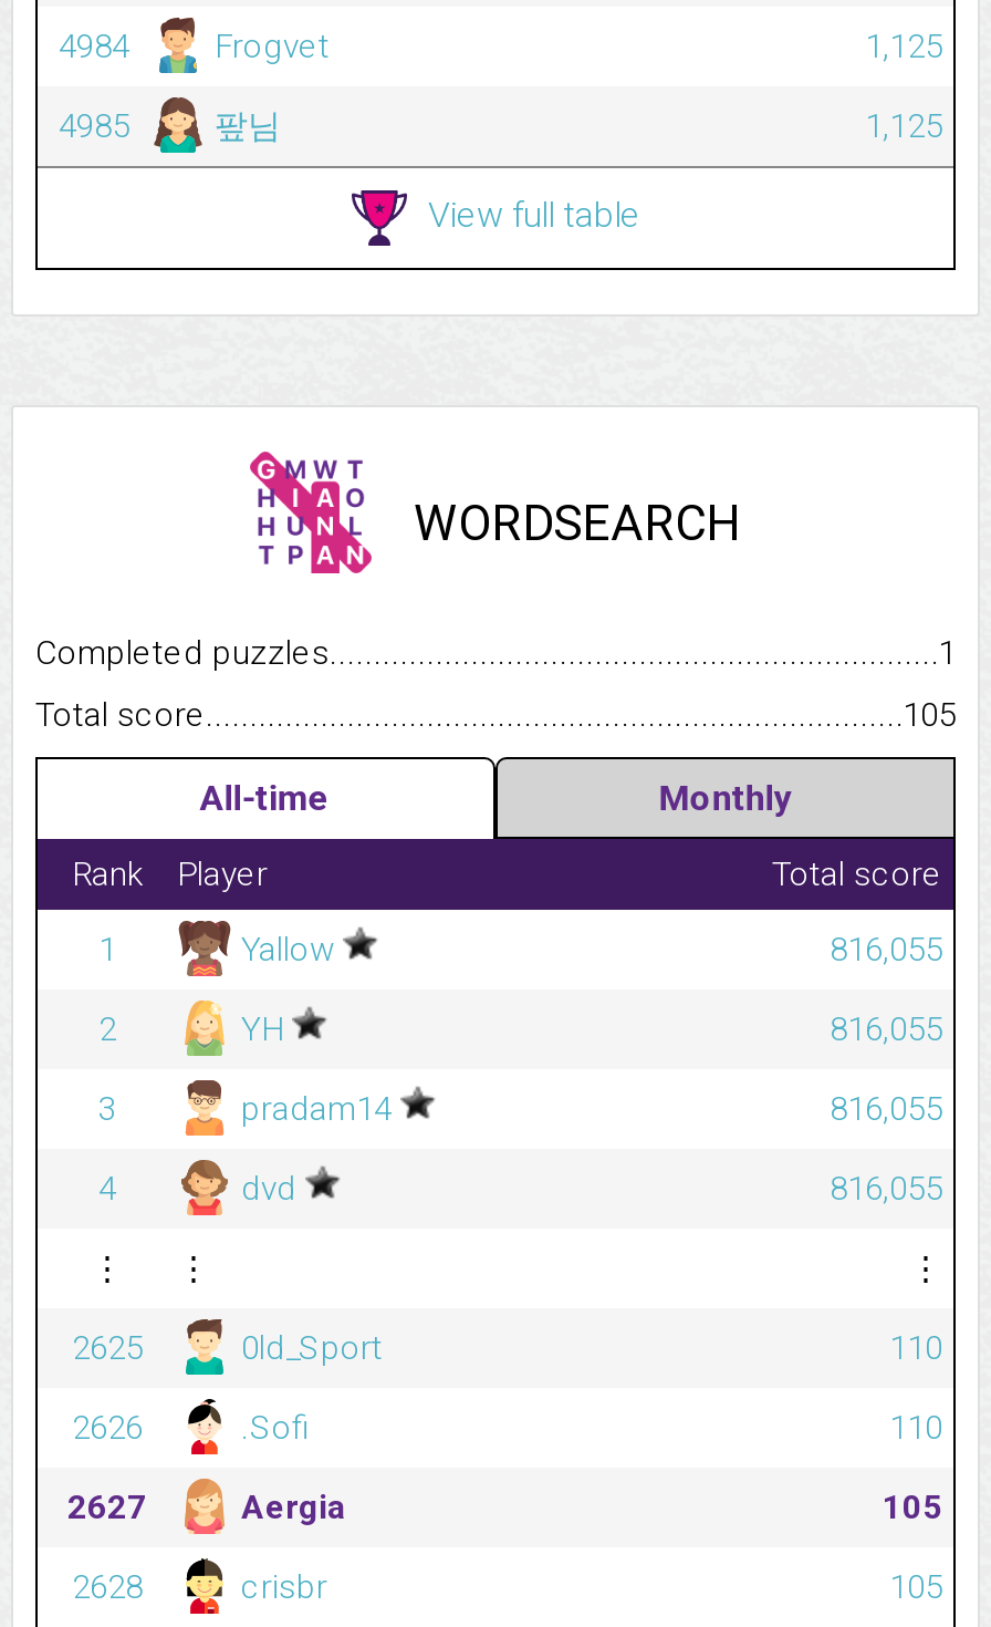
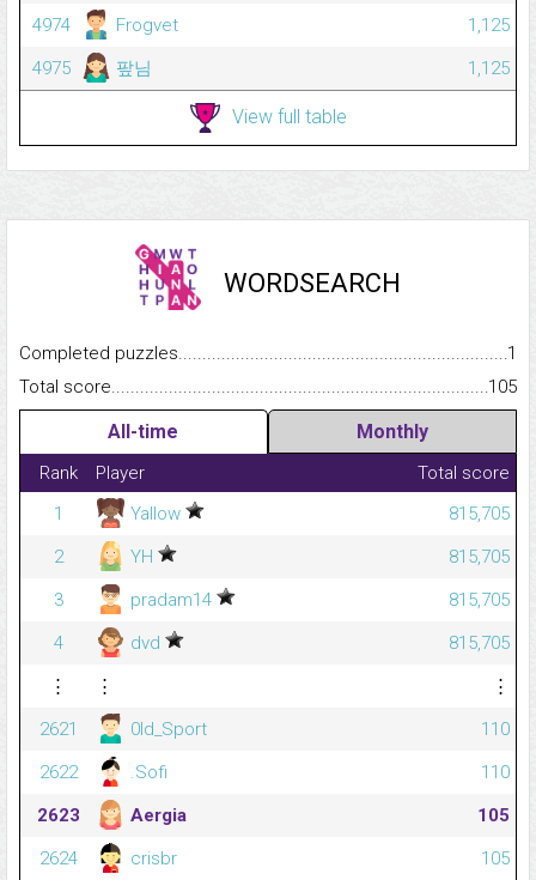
[59,27,330,67] 4984 Frogvet -> [32,14,178,36] 4974 Frogvet
[59,106,129,146] 4985 -> [32,58,70,79] 4975
[830,930,942,970] 816,055 -> [449,503,510,525] 815,705
[830,1010,942,1049] 816,055 -> [449,546,510,568] 815,705
[830,1089,942,1129] 816,055 -> [449,589,510,611] 815,705
[830,1169,942,1209] 816,055 -> [449,632,510,654] 815,705
[72,1328,143,1368] 2625 -> [39,718,77,740] 2621
[72,1408,143,1448] 2626 -> [39,762,77,783] 2622
[67,1488,147,1528] 2627 -> [36,805,80,826] 2623
[72,1567,143,1607] 2628 -> [39,848,77,869] 2624

